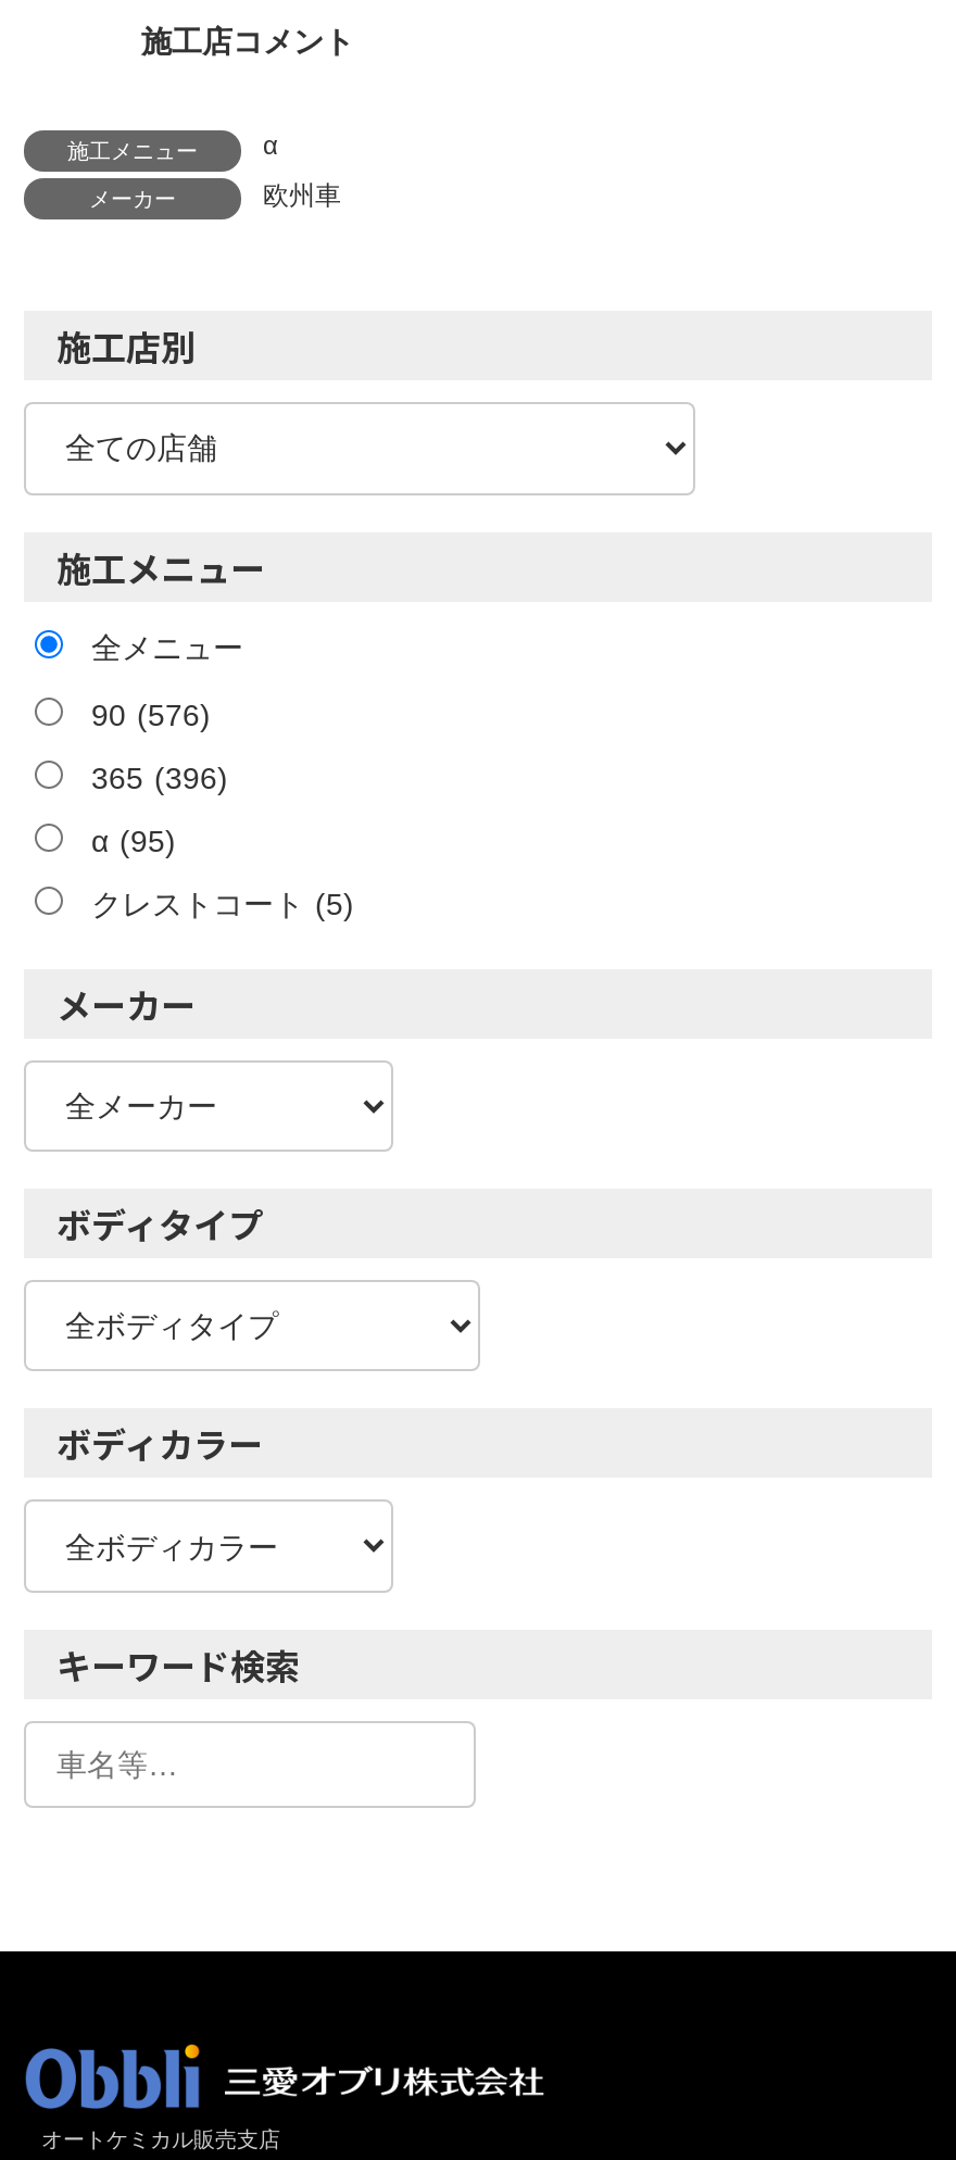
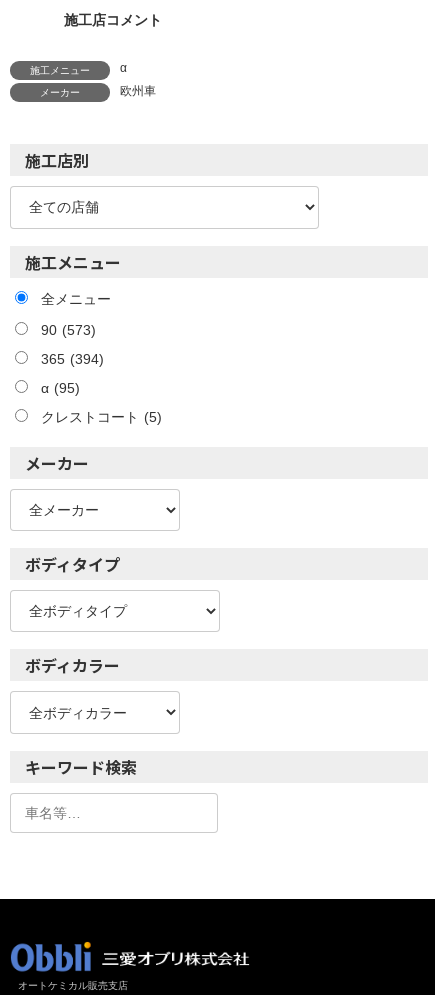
[91,697,211,732] 90 (576) -> [41,322,96,338] 90 (573)
[91,760,228,795] 365 (396) -> [41,351,104,367] 365 (394)

